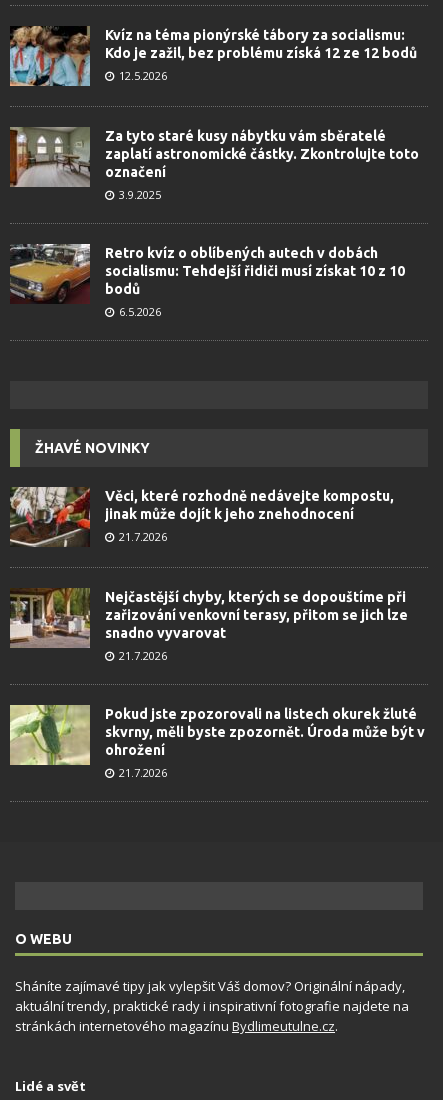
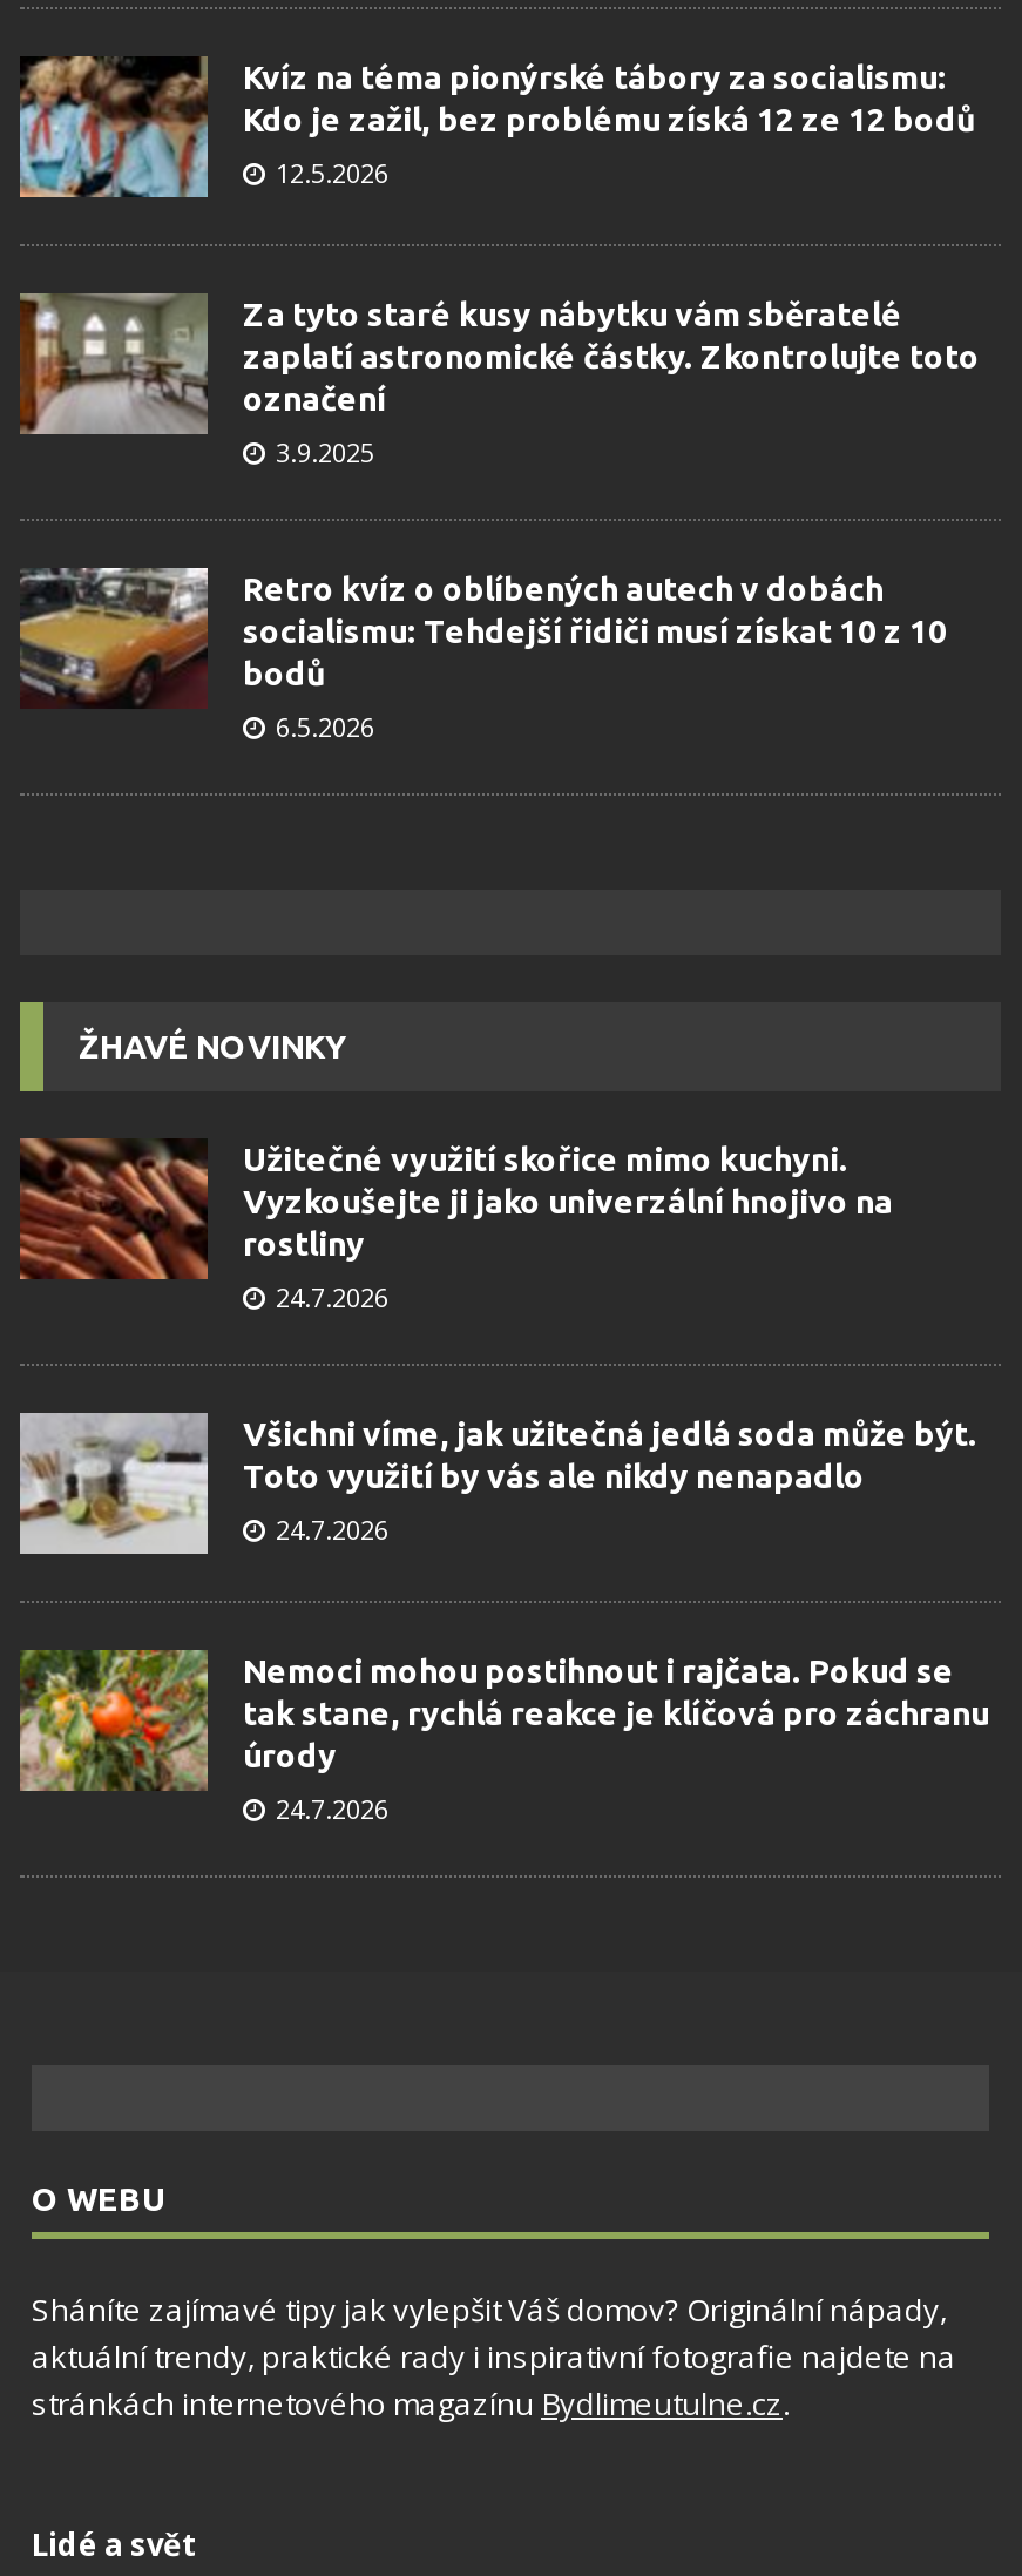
[9,486,394,548] [image] | Věci, které rozhodně nedávejte kompostu, | jinak může dojít k jeho znehodnocení | 21.7.2026 -> [18,1137,893,1315] [image] | Užitečné využití skořice mimo kuchyni. | Vyzkoušejte ji jako univerzální hnojivo na | rostliny | 24.7.2026
[10,587,408,664] [image] | Nejčastější chyby, kterých se dopouštíme při | zařizování venkovní terasy, přitom se jich lze | snadno vyvarovat | 21.7.2026 -> [18,1377,977,1557] [image] | Všichni víme, jak užitečná jedlá soda může být. | Toto využití by vás ale nikdy nenapadlo | 24.7.2026
[9,704,425,780] [image] | Pokud jste zpozorovali na listech okurek žluté | skvrny, měli byste zpozornět. Úroda může být v | ohrožení | 21.7.2026 -> [18,1649,989,1827] [image] | Nemoci mohou postihnout i rajčata. Pokud se | tak stane, rychlá reakce je klíčová pro záchranu | úrody | 24.7.2026

